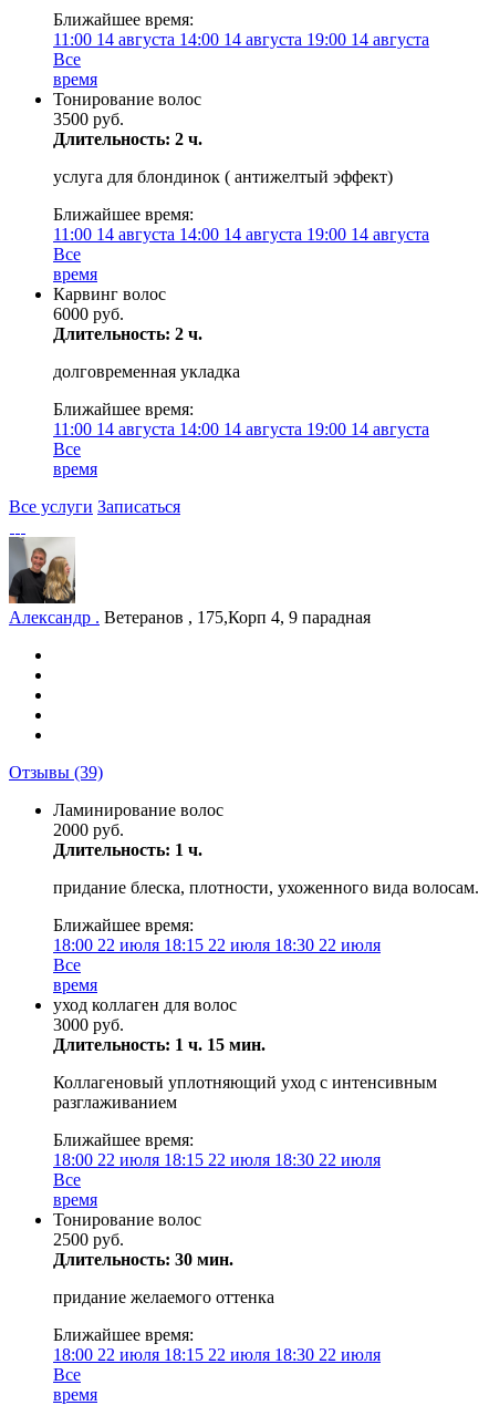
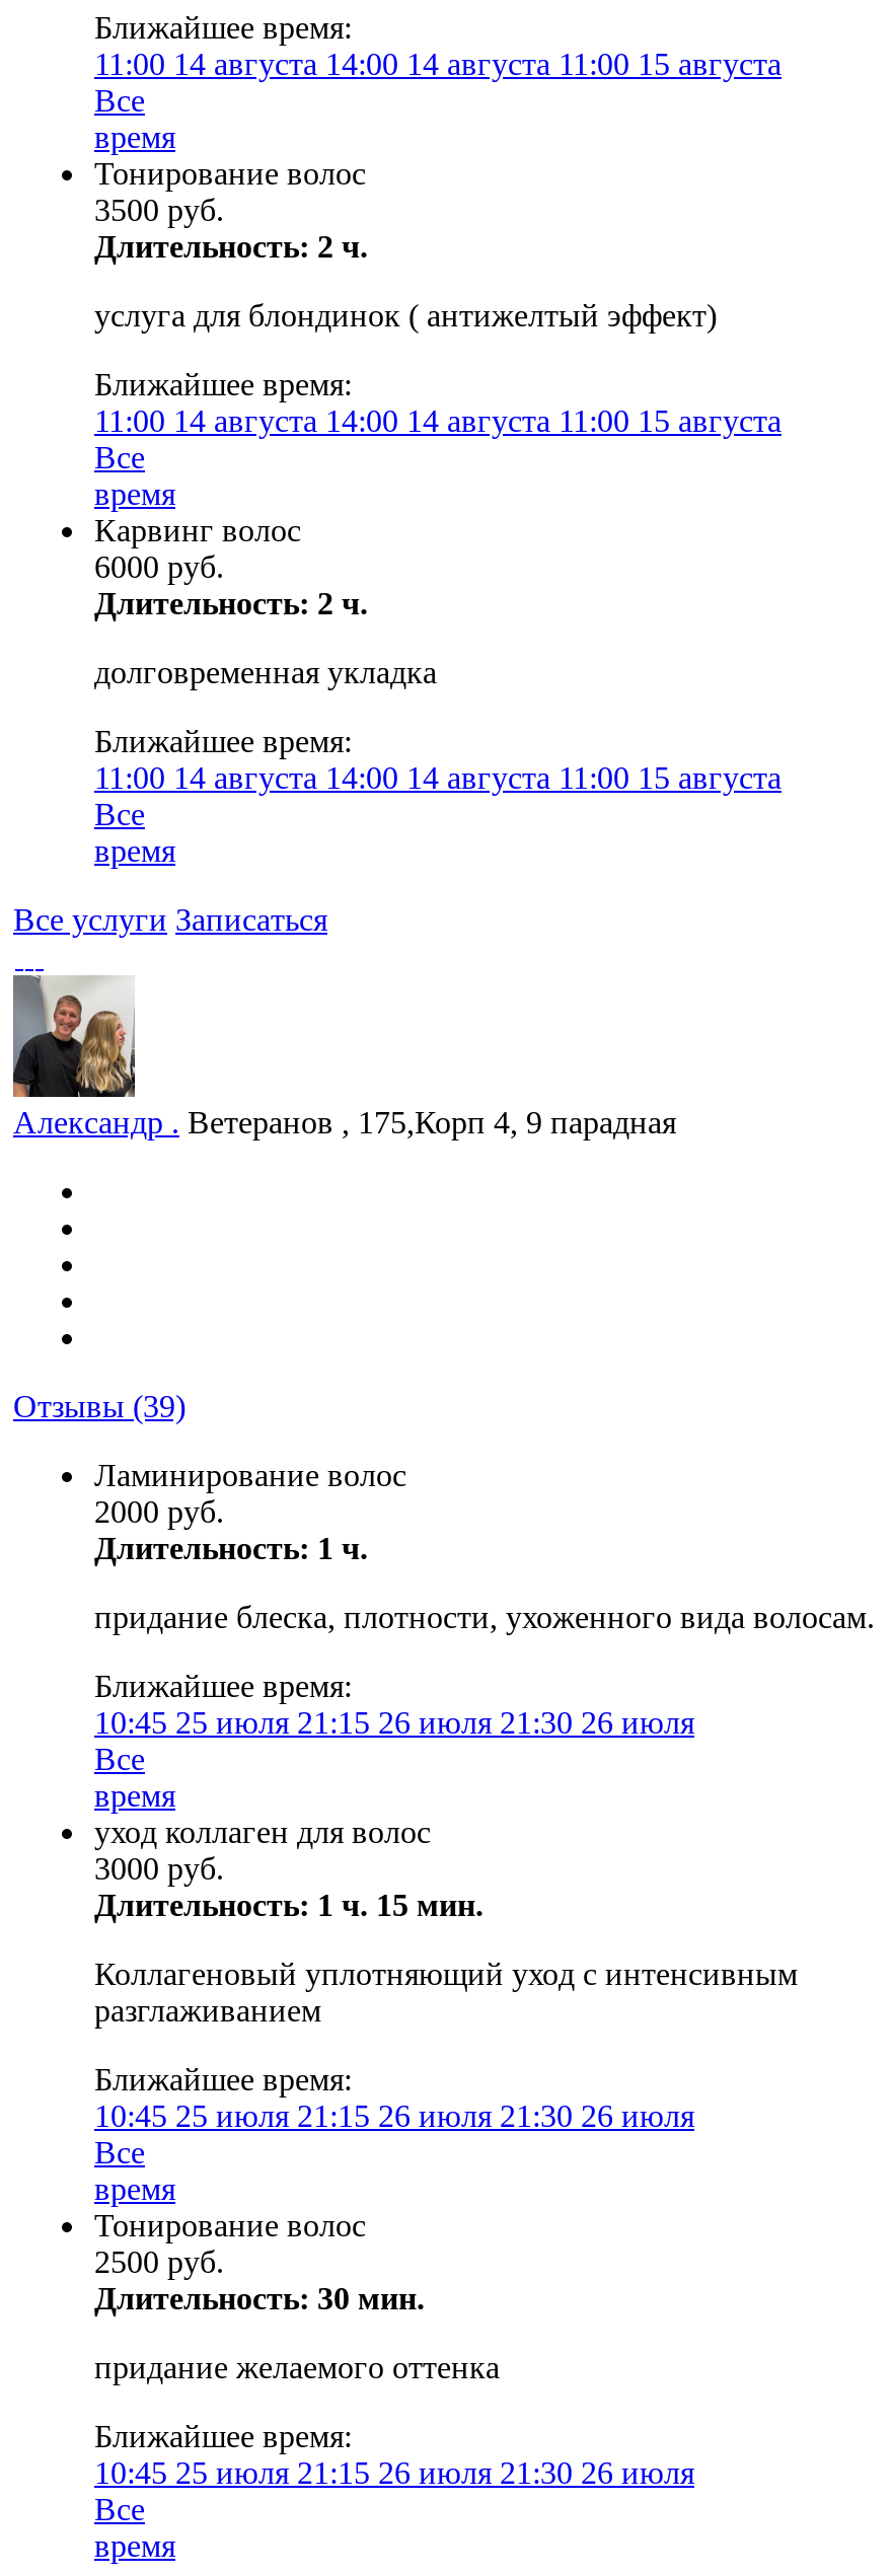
[53,30,429,49] 11:00 14 августа 14:00 14 августа 19:00 14 августа -> [94,47,781,81] 11:00 14 августа 14:00 14 августа 11:00 15 августа
[53,225,429,244] 11:00 14 августа 14:00 14 августа 19:00 14 августа -> [94,403,781,438] 11:00 14 августа 14:00 14 августа 11:00 15 августа
[53,420,429,438] 11:00 14 августа 14:00 14 августа 19:00 14 августа -> [94,760,781,795] 11:00 14 августа 14:00 14 августа 11:00 15 августа
[53,936,381,954] 18:00 22 июля 18:15 22 июля 18:30 22 июля -> [94,1705,694,1740] 10:45 25 июля 21:15 26 июля 21:30 26 июля
[53,1150,381,1169] 18:00 22 июля 18:15 22 июля 18:30 22 июля -> [94,2099,694,2133] 10:45 25 июля 21:15 26 июля 21:30 26 июля
[53,1345,381,1364] 18:00 22 июля 18:15 22 июля 18:30 22 июля -> [94,2455,694,2490] 10:45 25 июля 21:15 26 июля 21:30 26 июля

